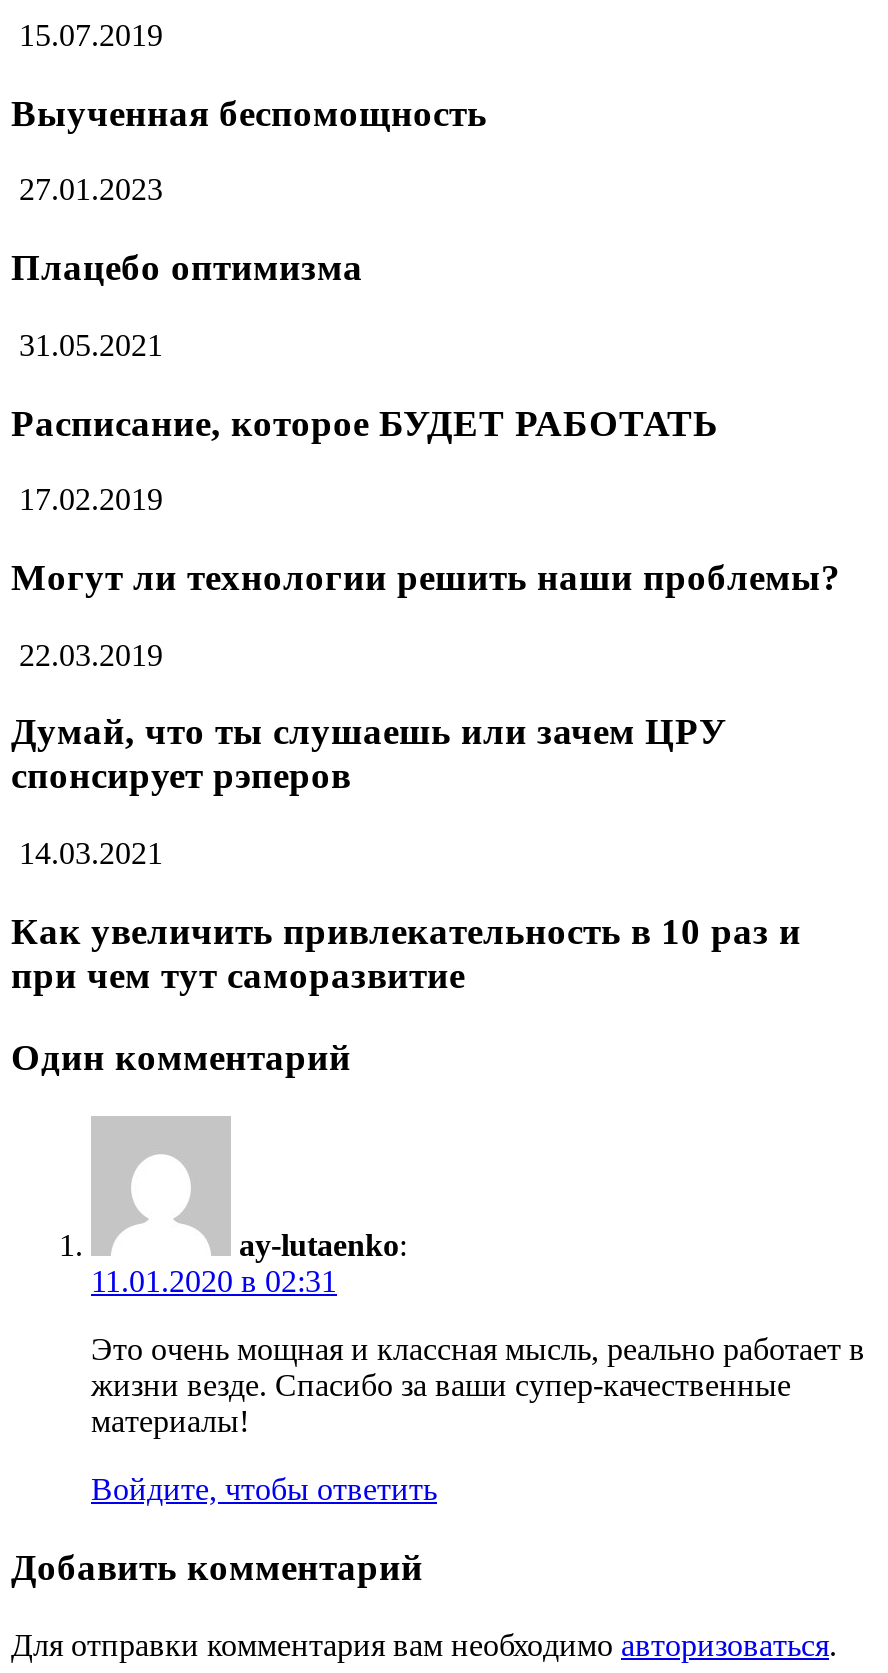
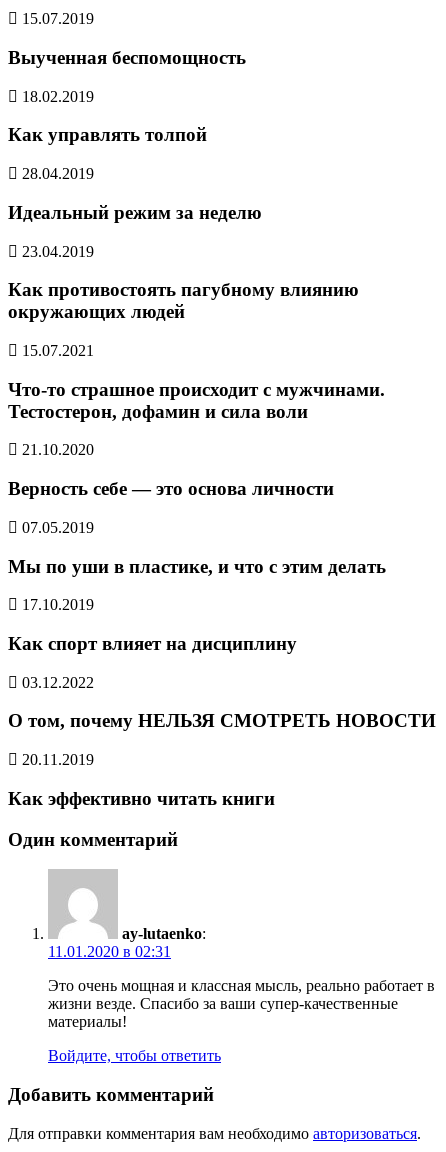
[11,173,841,996] 27.01.2023 | Плацебо оптимизма | 31.05.2021 | Расписание, которое БУДЕТ РАБОТАТЬ | 17.02.2019 | Могут ли технологии решить наши проблемы? | 22.03.2019 | Думай, что ты слушаешь или зачем ЦРУ | спонсирует рэперов | 14.03.2021 | Как увеличить привлекательность в 10 раз и | при чем тут саморазвитие -> [8,88,436,809] 18.02.2019 | Как управлять толпой | 28.04.2019 | Идеальный режим за неделю | 23.04.2019 | Как противостоять пагубному влиянию | окружающих людей | 15.07.2021 | Что-то страшное происходит с мужчинами. | Тестостерон, дофамин и сила воли | 21.10.2020 | Верность себе — это основа личности | 07.05.2019 | Мы по уши в пластике, и что с этим делать | 17.10.2019 | Как спорт влияет на дисциплину | 03.12.2022 | О том, почему НЕЛЬЗЯ СМОТРЕТЬ НОВОСТИ | 20.11.2019 | Как эффективно читать книги

